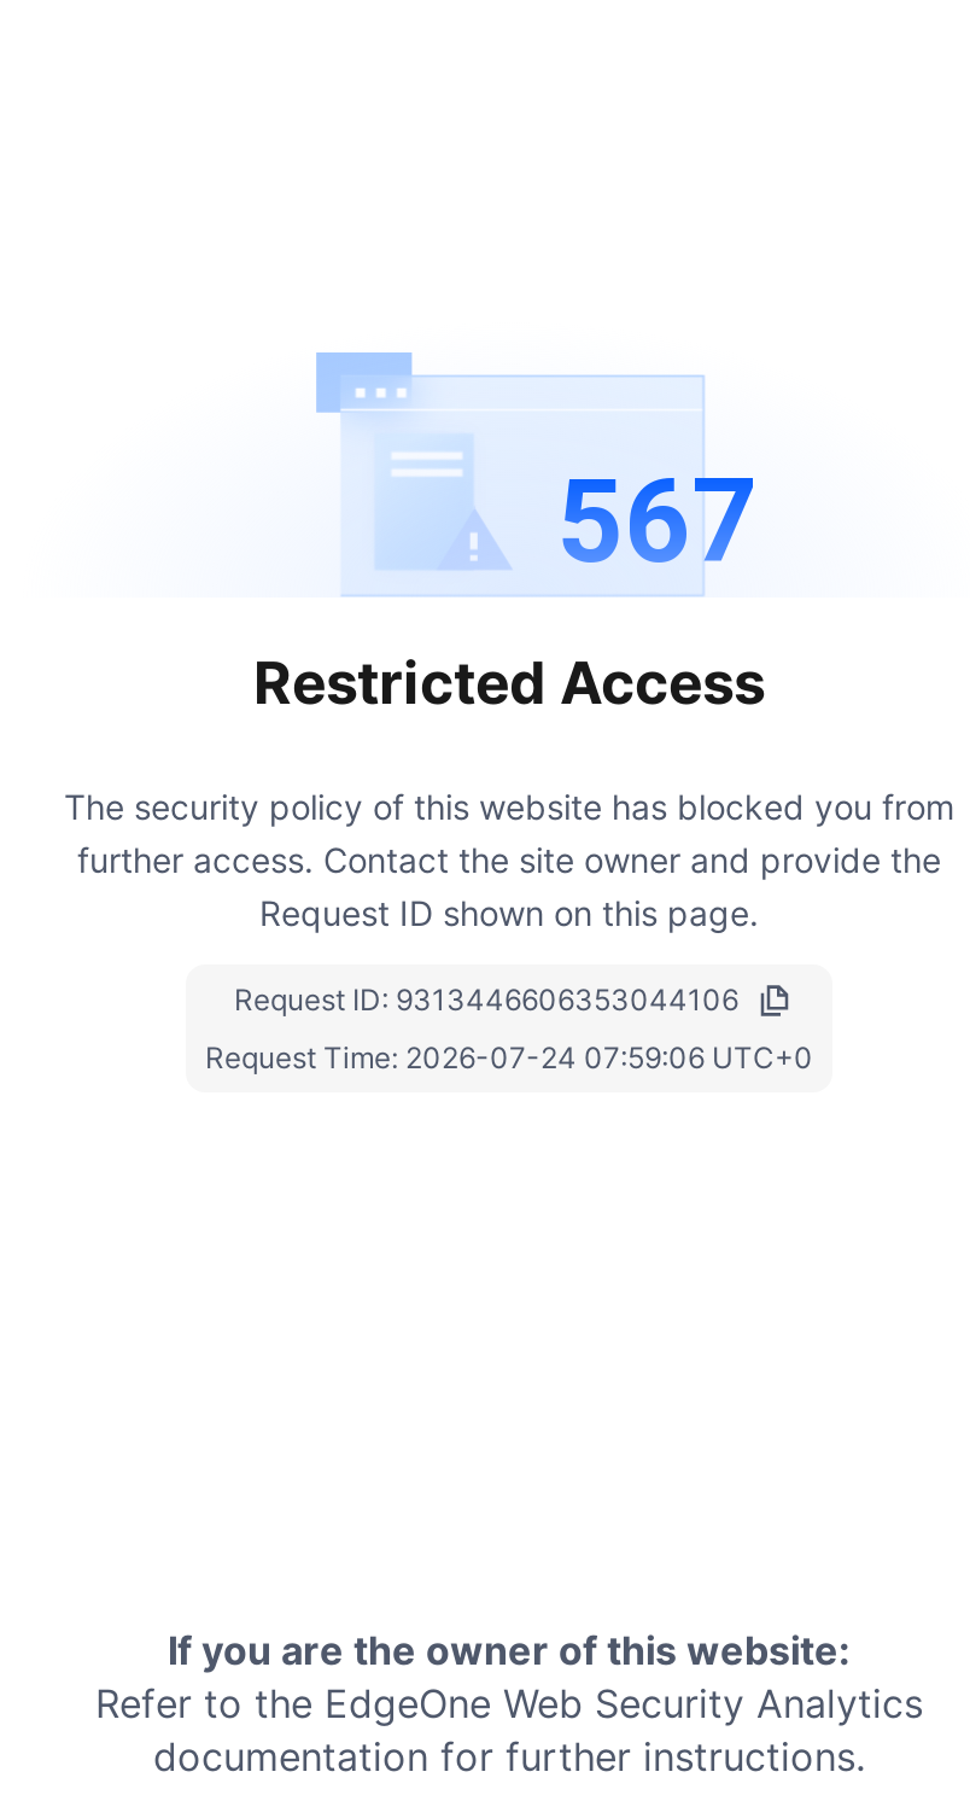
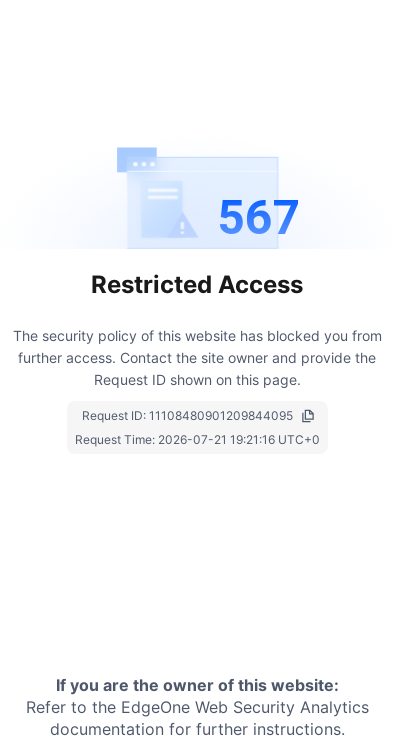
[234,980,738,1017] Request ID: 9313446606353044106 -> [82,408,293,423] Request ID: 11108480901209844095
[205,1038,813,1075] Request Time: 2026-07-24 07:59:06 UTC+0 -> [74,432,319,447] Request Time: 2026-07-21 19:21:16 UTC+0

